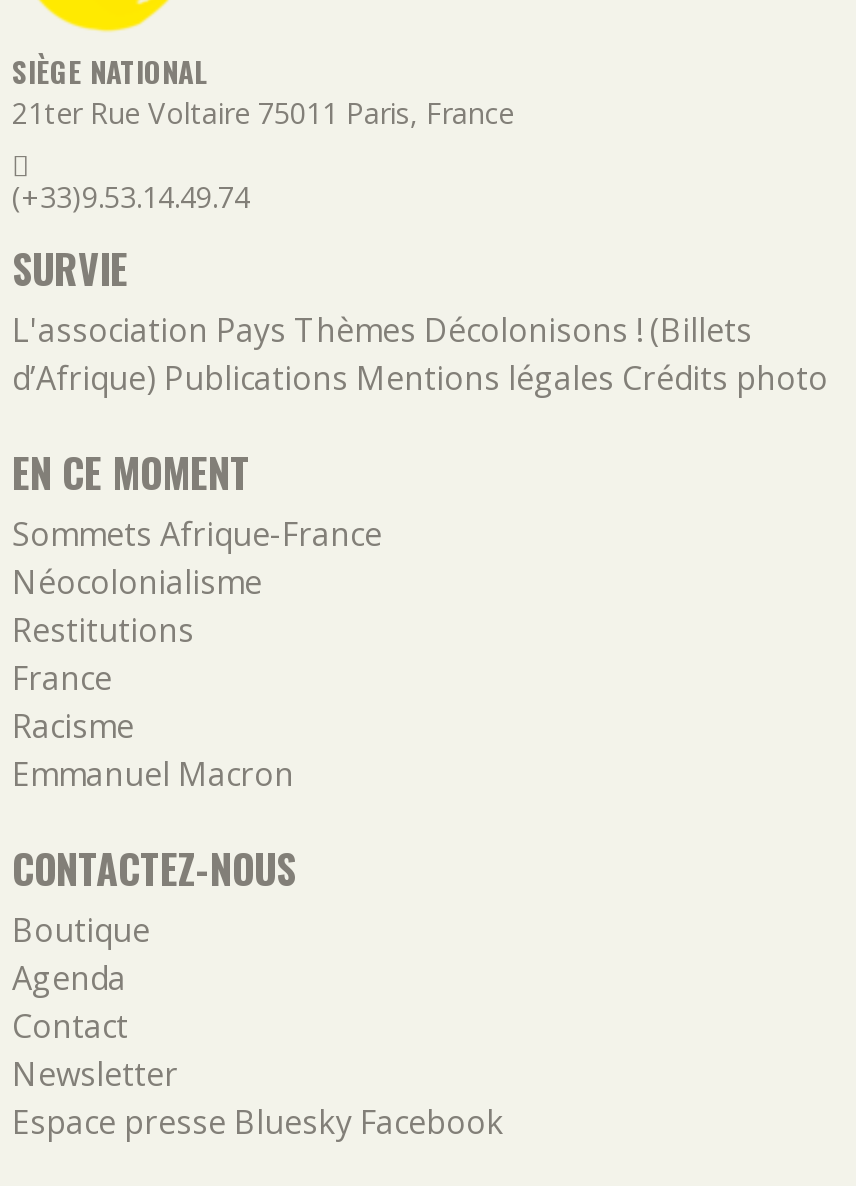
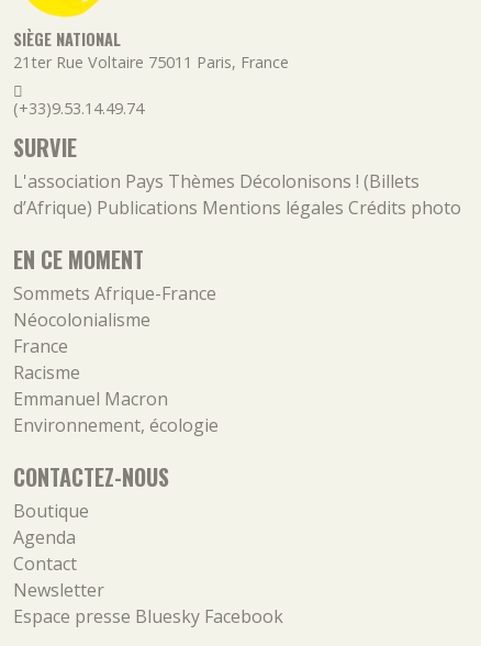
[12,608,194,652] Restitutions -> none
moved [12,656,294,796] -> [13,334,168,411]: France | Racisme | Emmanuel Macron
none -> [13,413,219,437] Environnement, écologie

